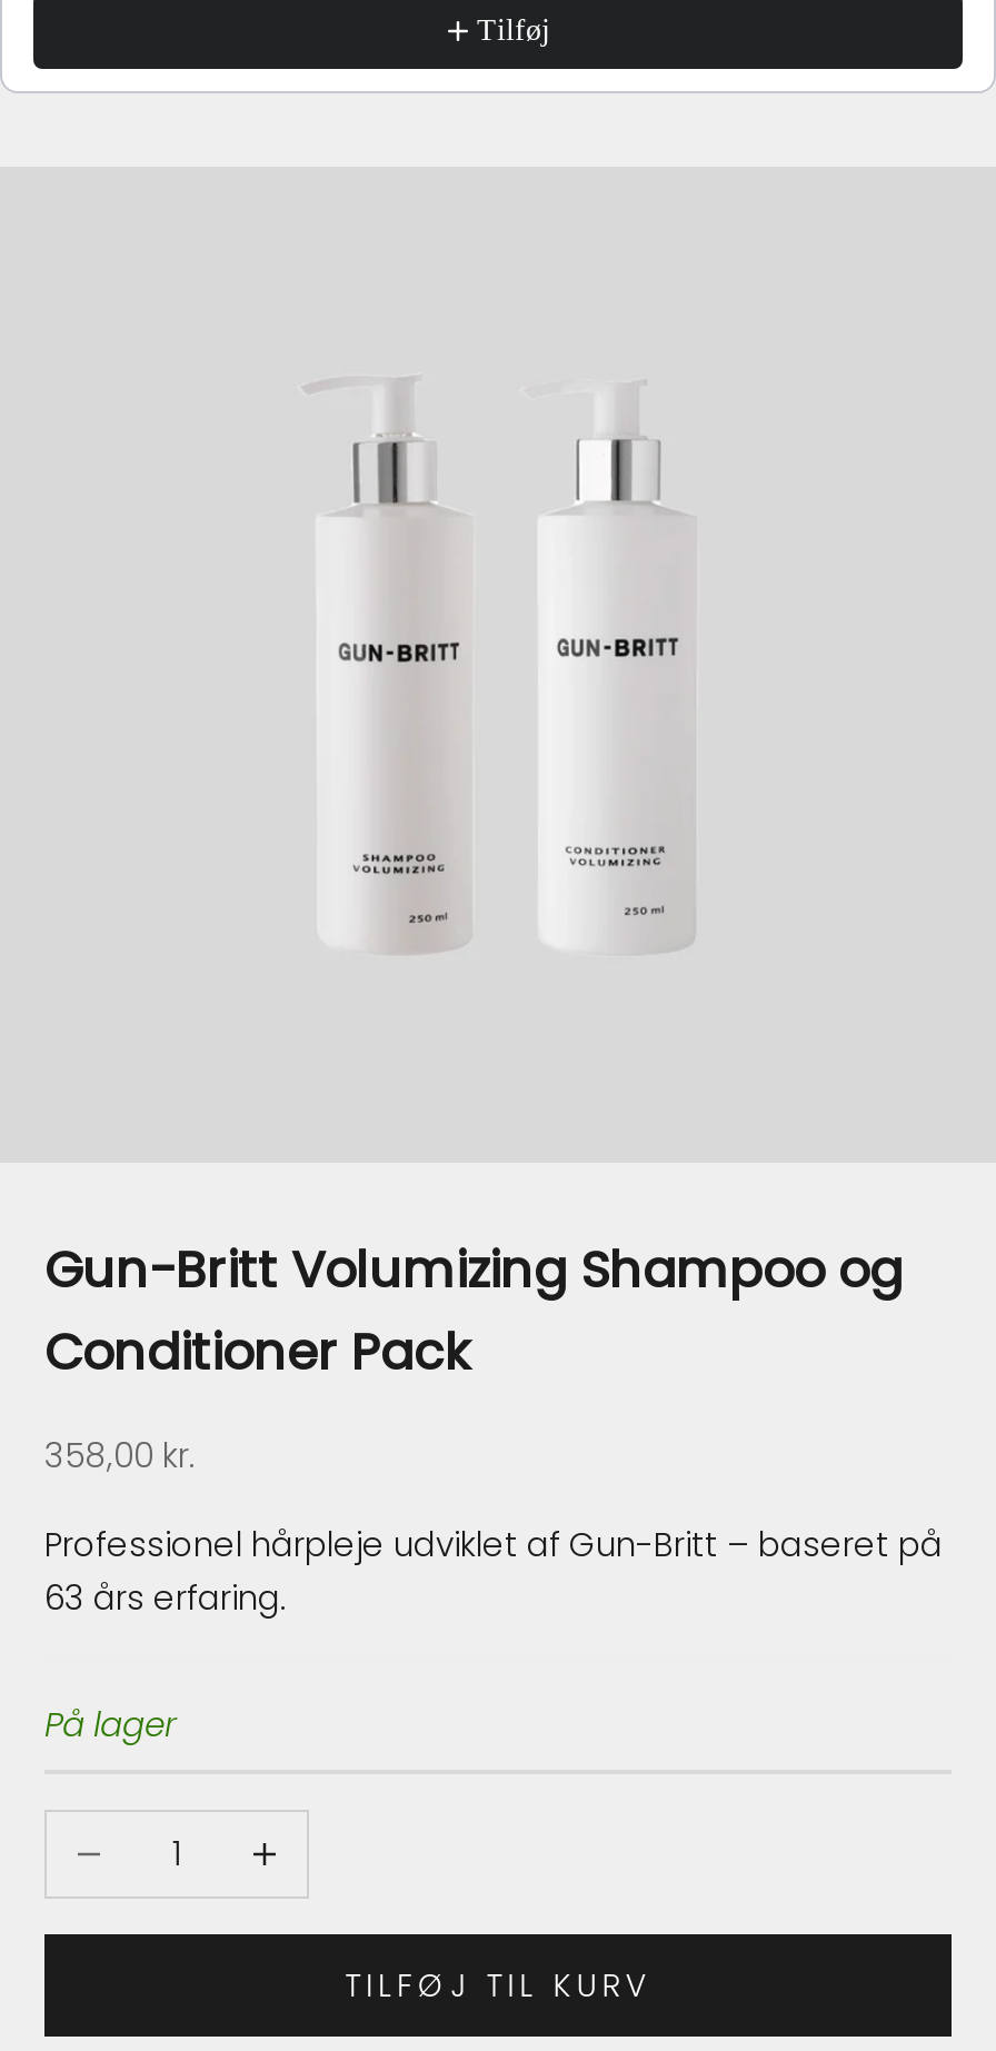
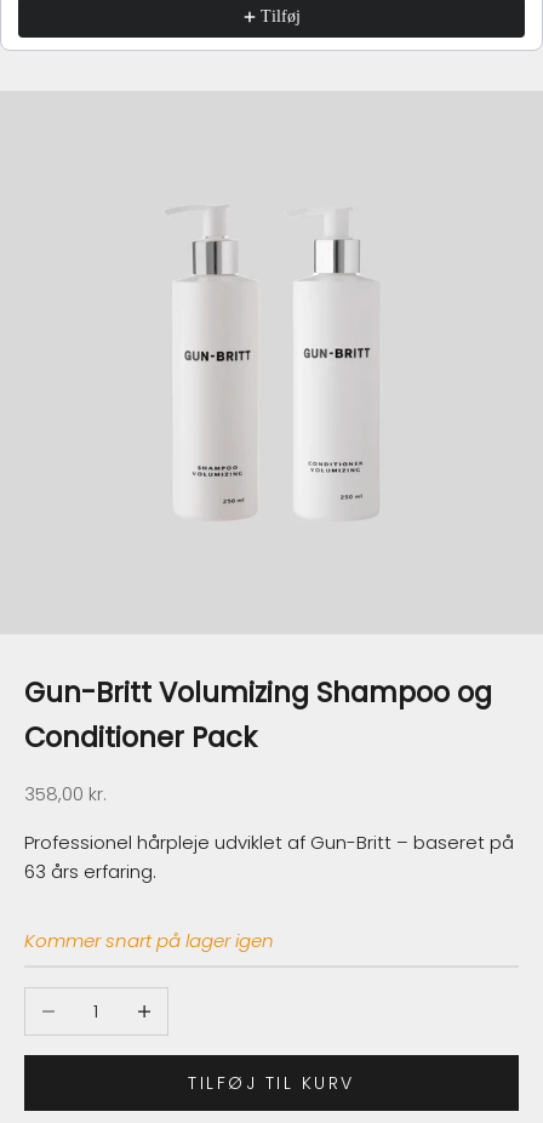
[44,1701,176,1748] På lager -> [24,928,274,953] Kommer snart på lager igen

